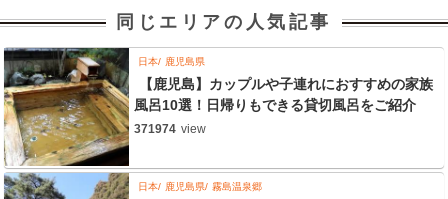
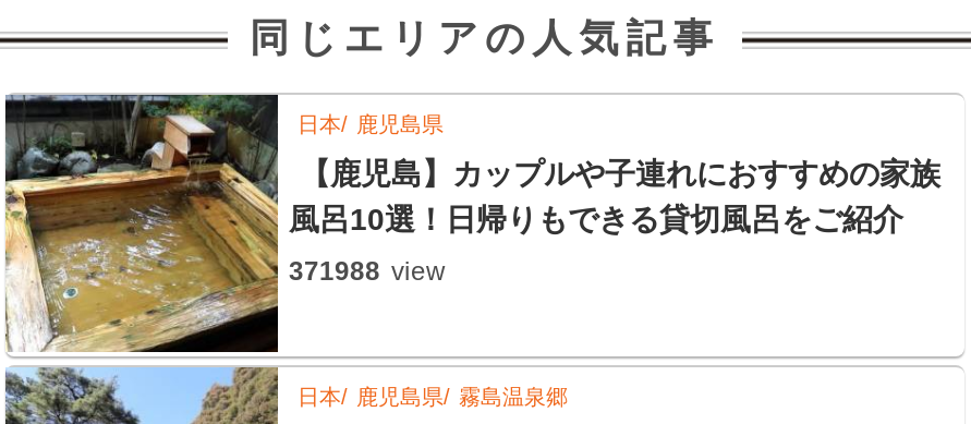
[134,122,206,136] 371974 view -> [289,257,446,288] 371988 view

